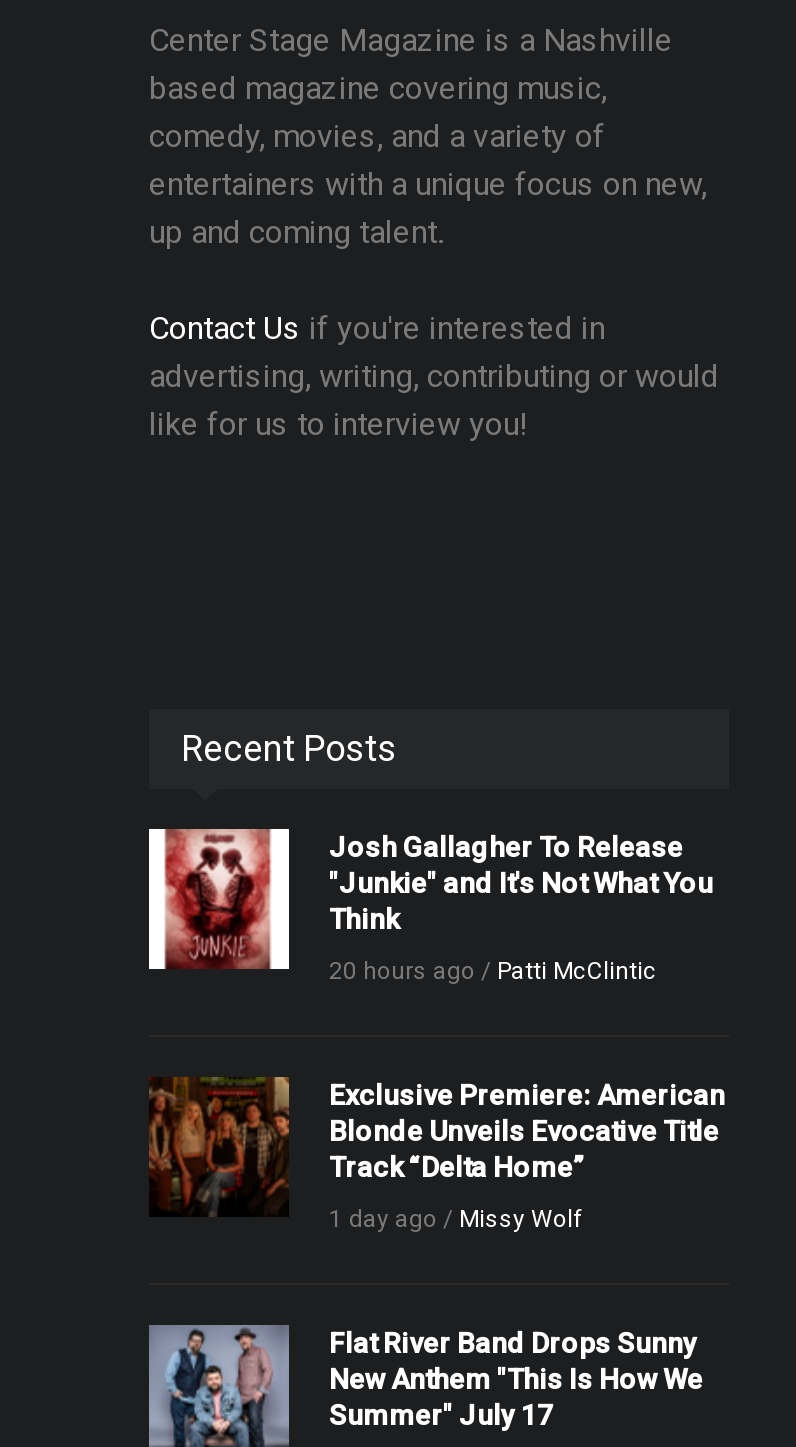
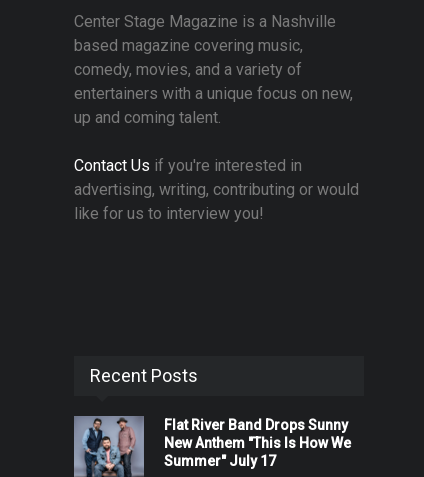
[147,827,713,986] [image] | Josh Gallagher To Release | "Junkie" and It's Not What You | Think | 20 hours ago / Patti McClintic -> none
[147,1075,725,1234] [image] | Exclusive Premiere: American | Blonde Unveils Evocative Title | Track “Delta Home” | 1 day ago / Missy Wolf -> none

